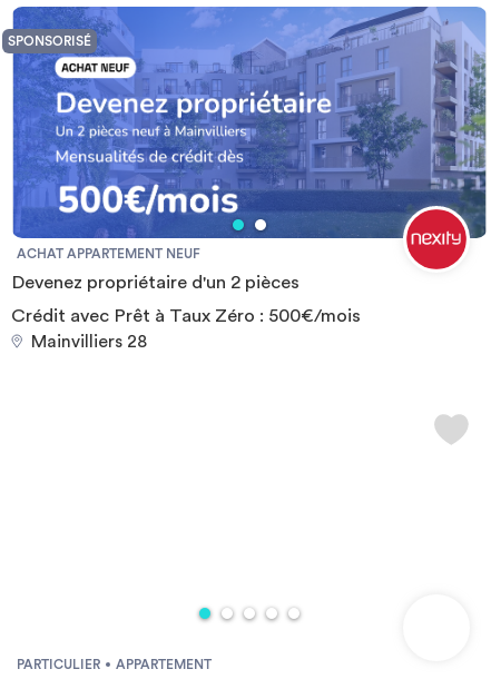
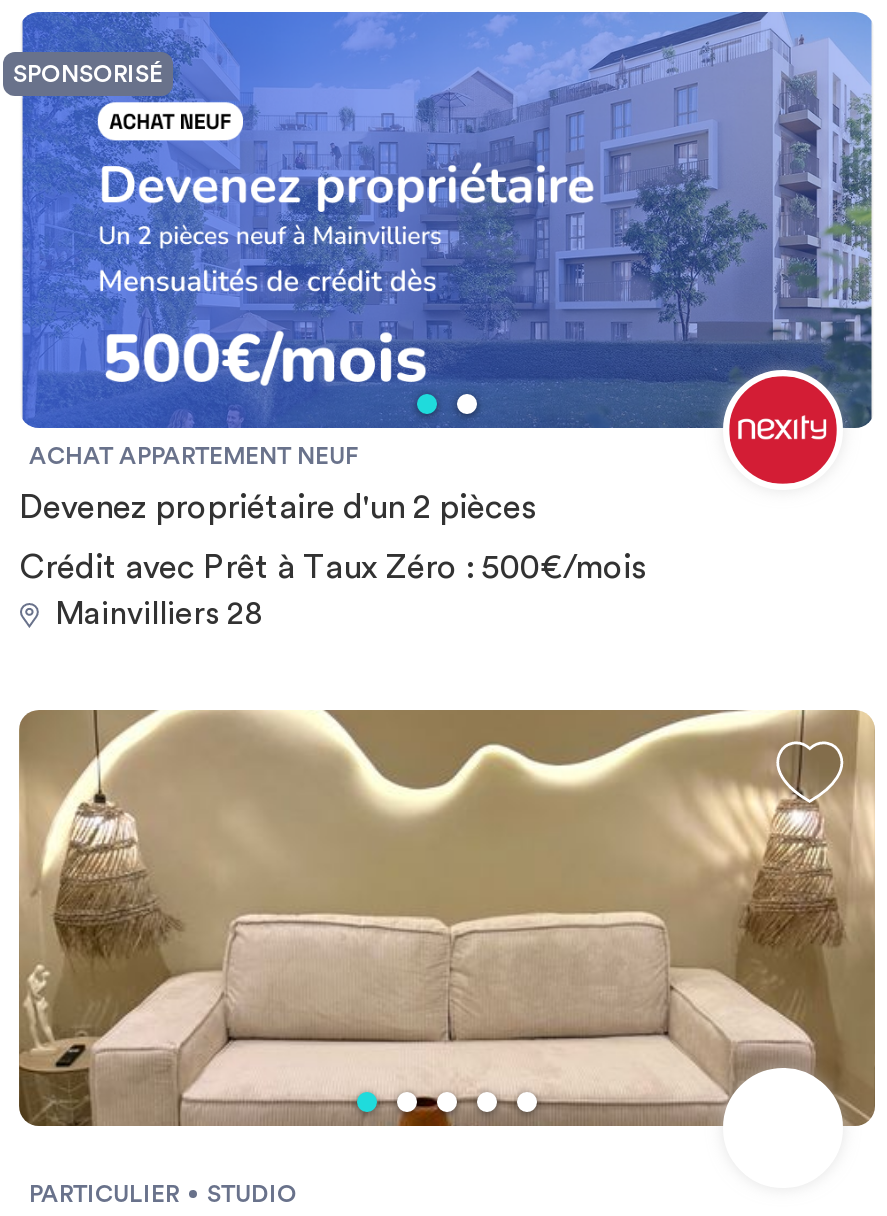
none -> [17,707,877,1129] [image]
[116,658,212,671] APPARTEMENT -> [207,1183,297,1207] STUDIO

